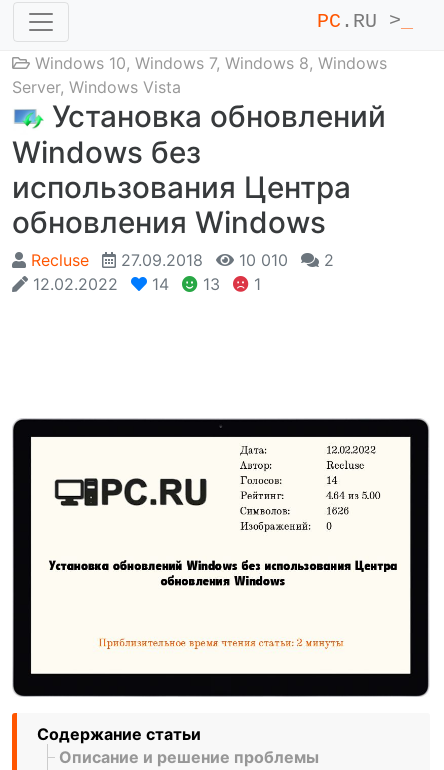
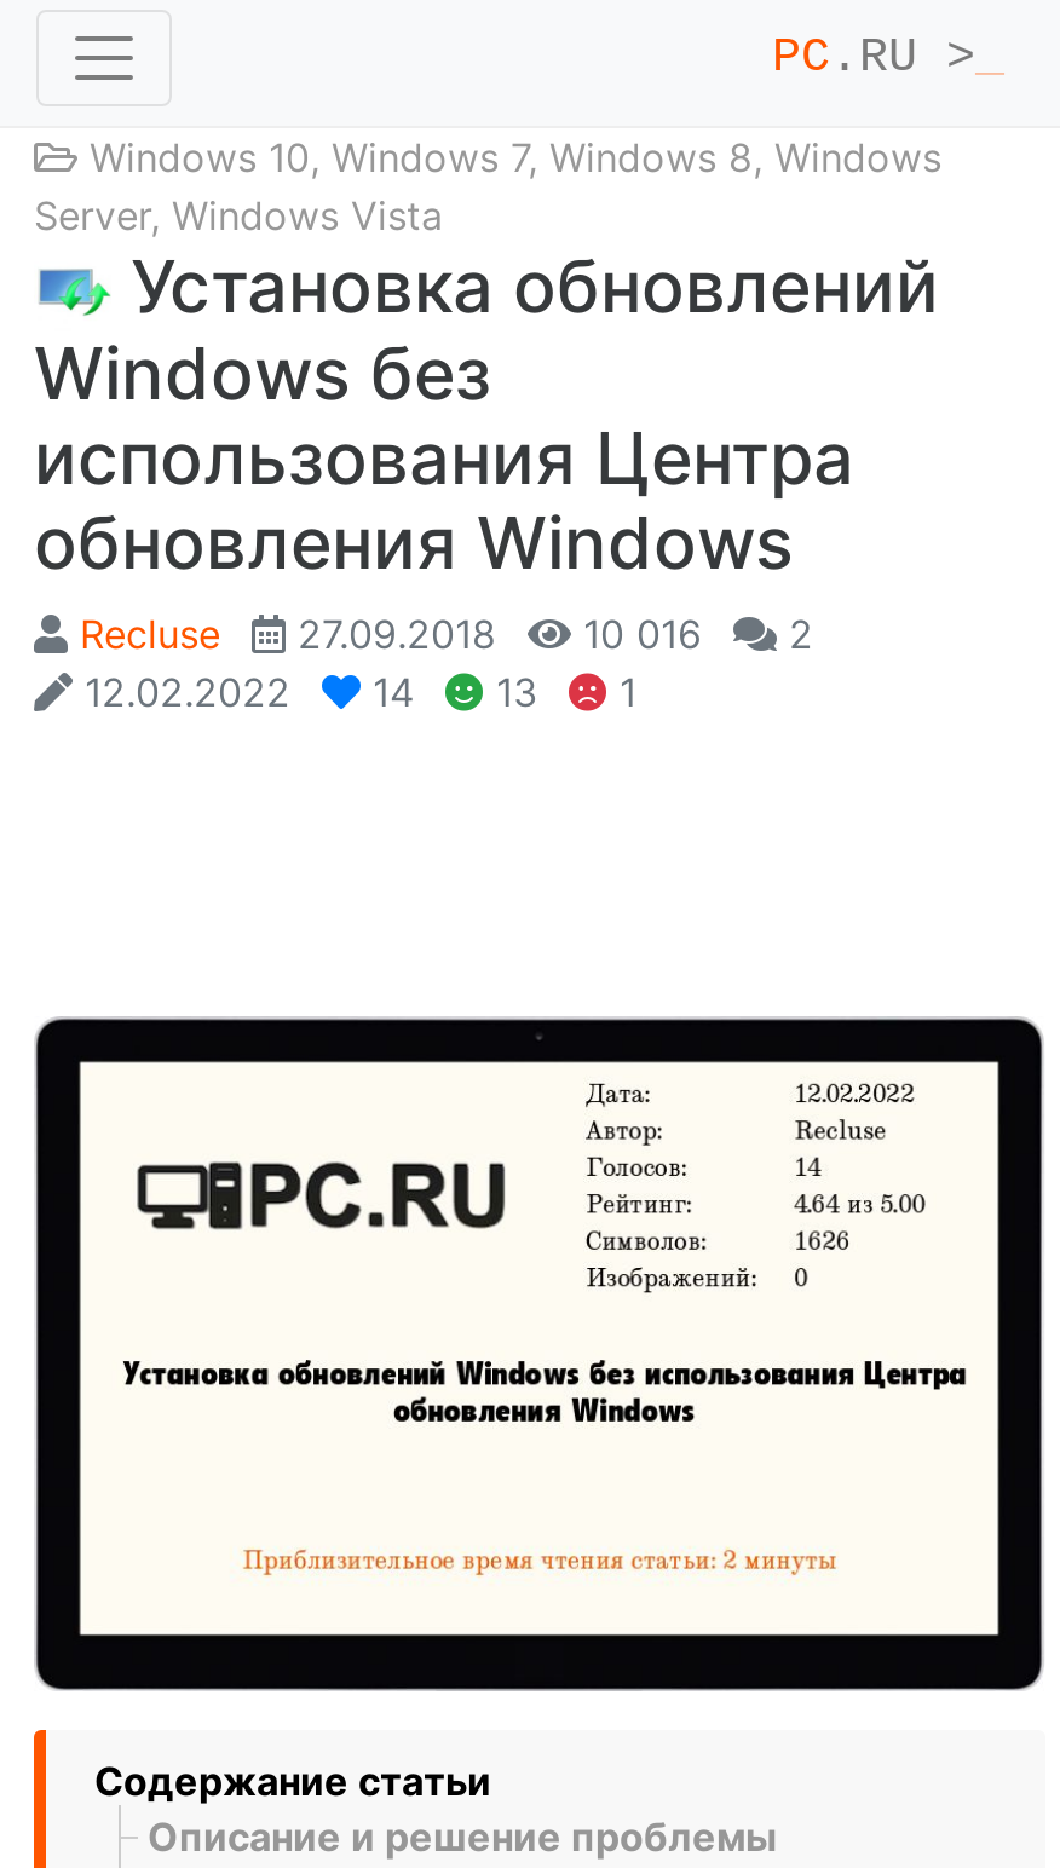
[31,250,334,270] Recluse 27.09.2018 10 010 2 -> [80,610,813,658] Recluse 27.09.2018 10 016 2

